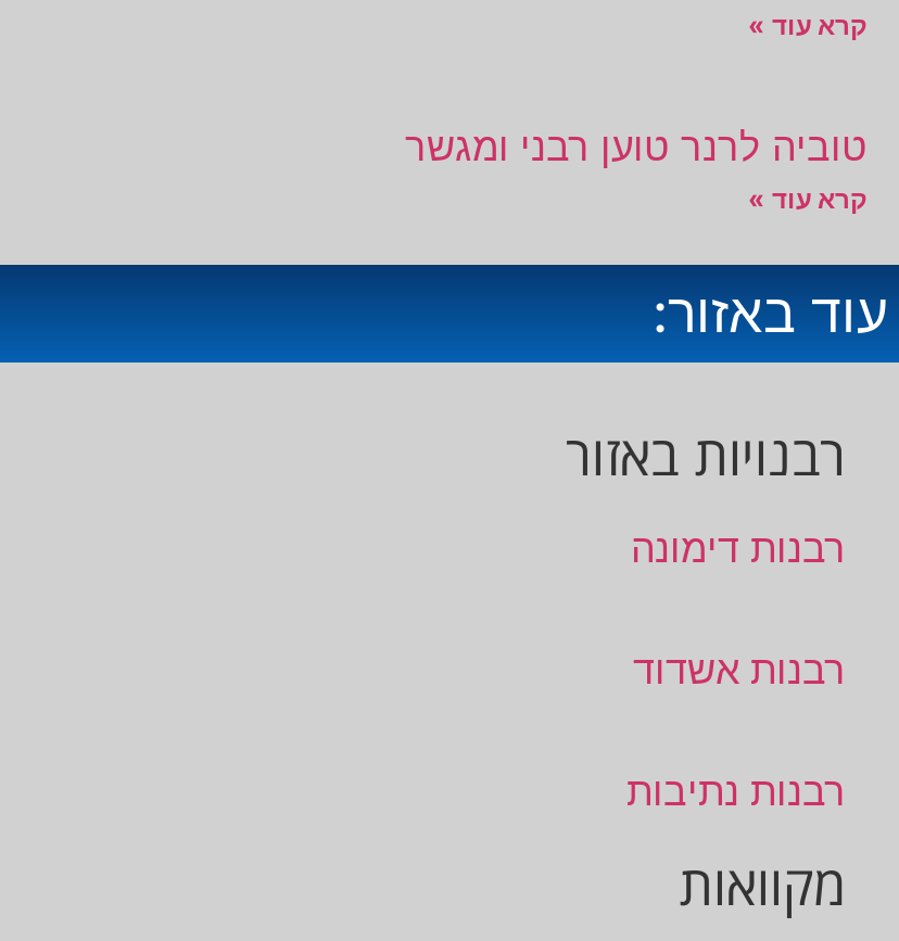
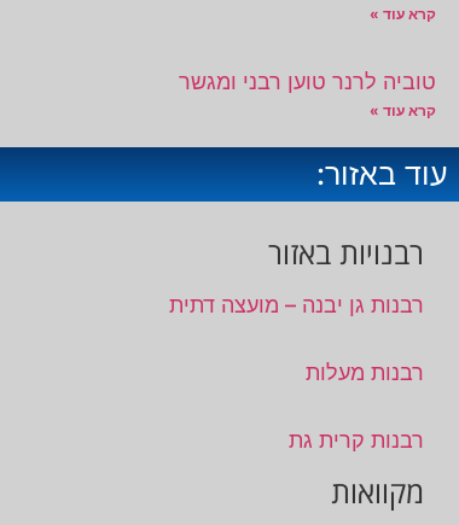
[631,524,846,570] רבנות דימונה -> [169,292,424,317] רבנות גן יבנה – מועצה דתית
[633,646,846,692] רבנות אשדוד -> [306,359,424,385] רבנות מעלות
[626,768,846,813] רבנות נתיבות -> [289,427,424,452] רבנות קרית גת

